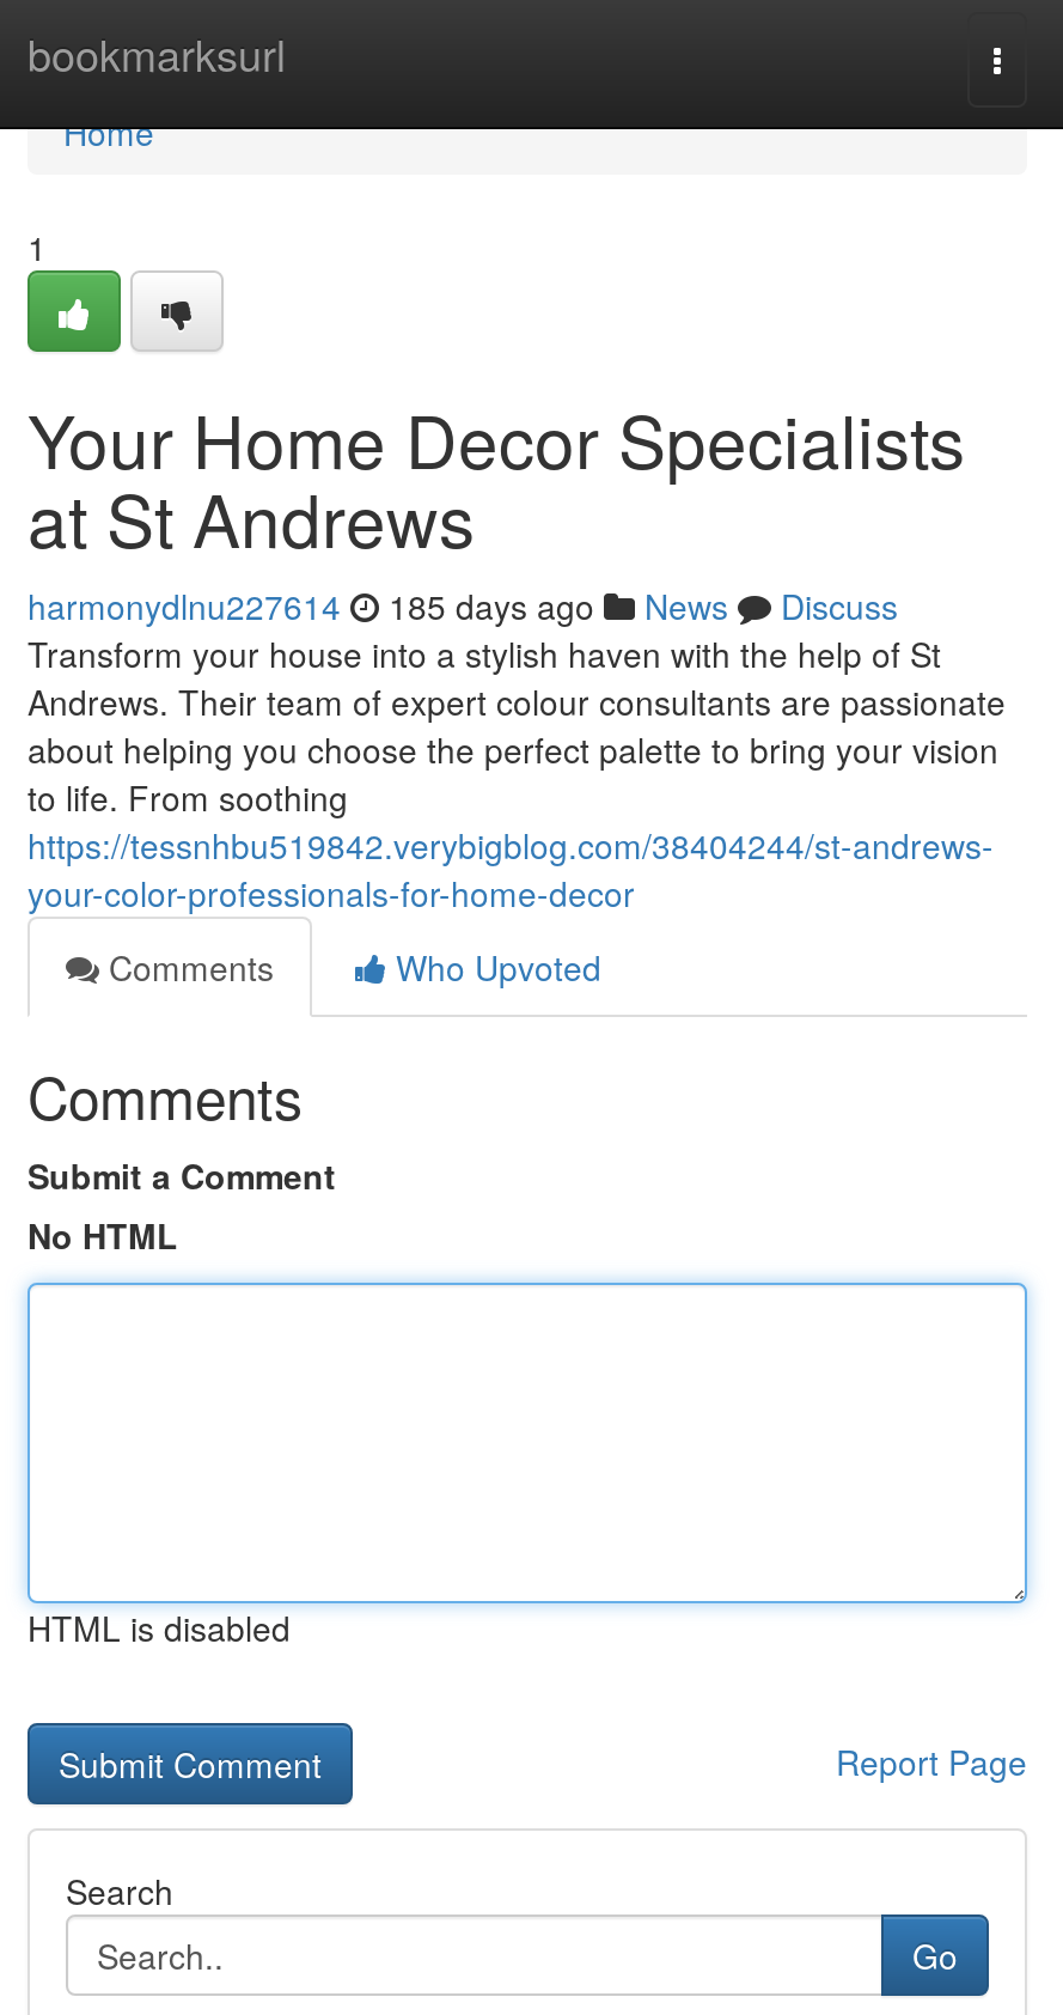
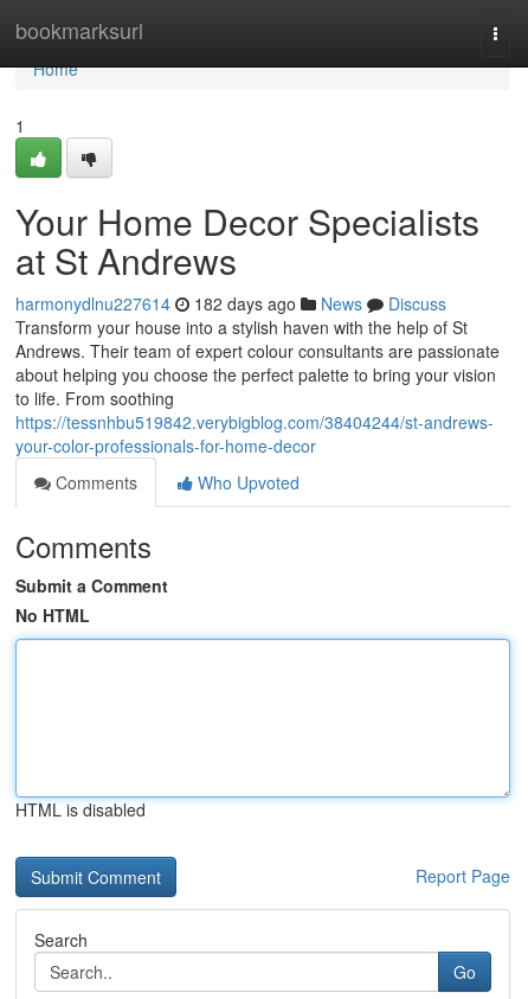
[28,582,898,629] harmonydlnu227614 185 days ago News Discuss -> [15,292,446,315] harmonydlnu227614 182 days ago News Discuss

